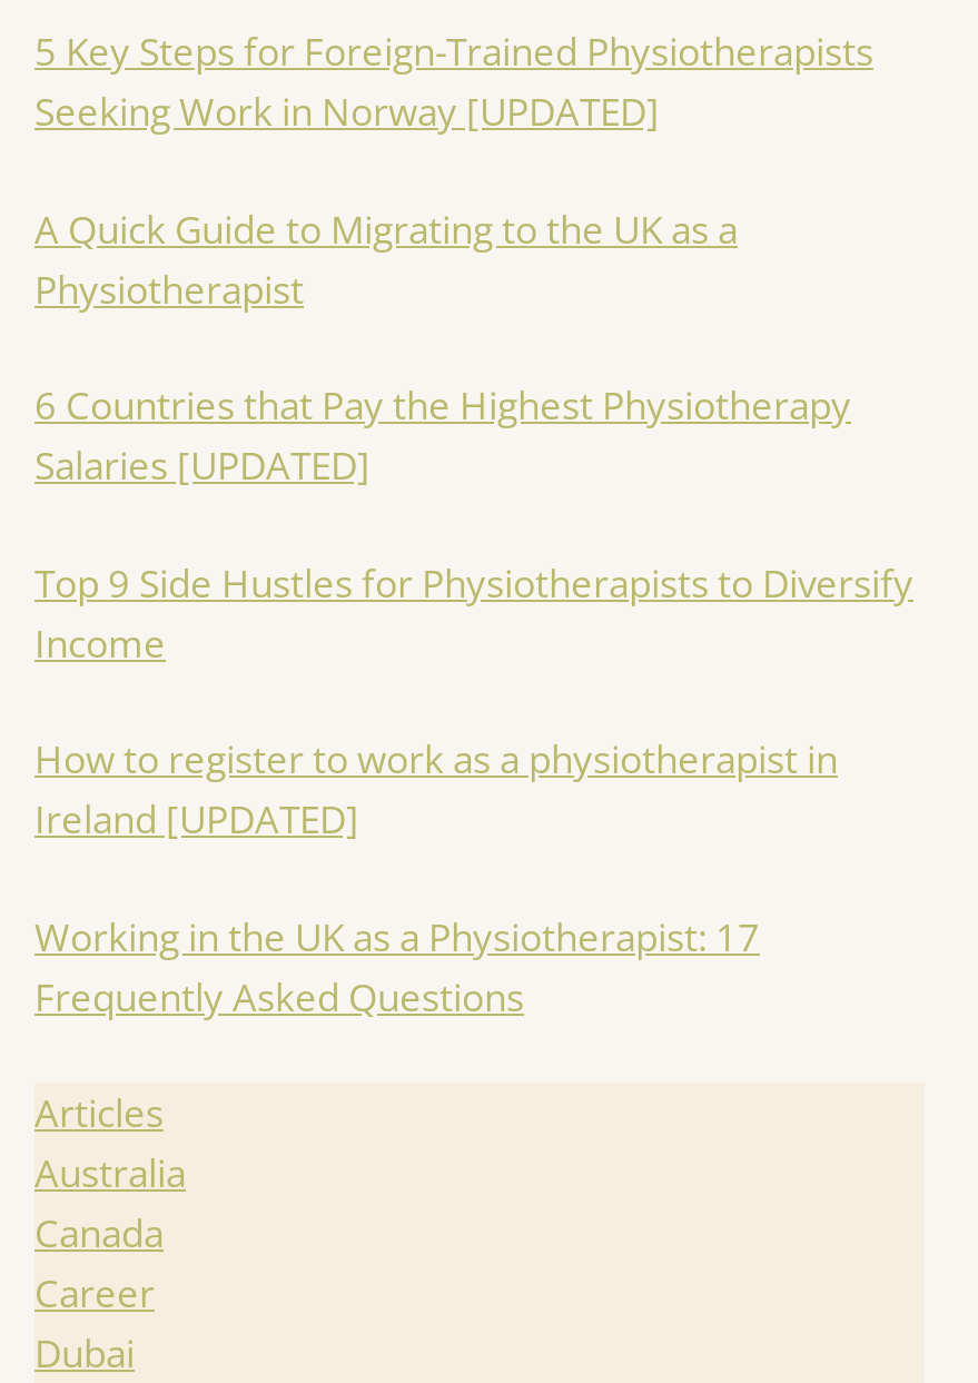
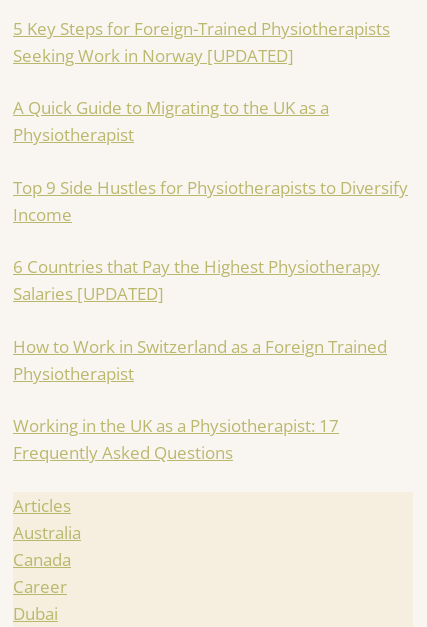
moved [34,379,851,490] -> [13,255,380,305]: 6 Countries that Pay the Highest Physiotherapy | Salaries [UPDATED]
moved [34,556,913,667] -> [13,176,408,226]: Top 9 Side Hustles for Physiotherapists to Diversify | Income
[34,733,838,844] How to register to work as a physiotherapist in | Ireland [UPDATED] -> [13,335,387,385] How to Work in Switzerland as a Foreign Trained | Physiotherapist

